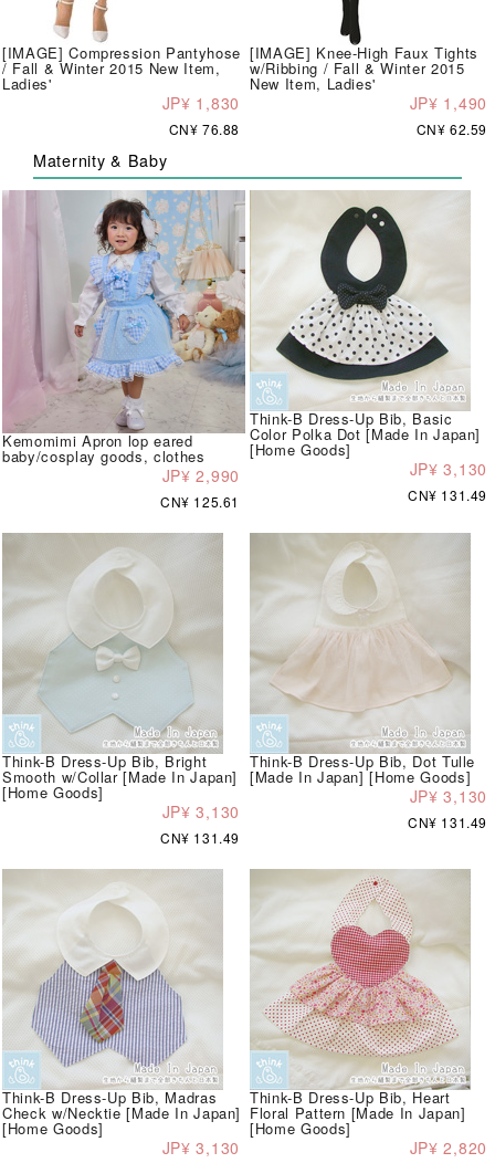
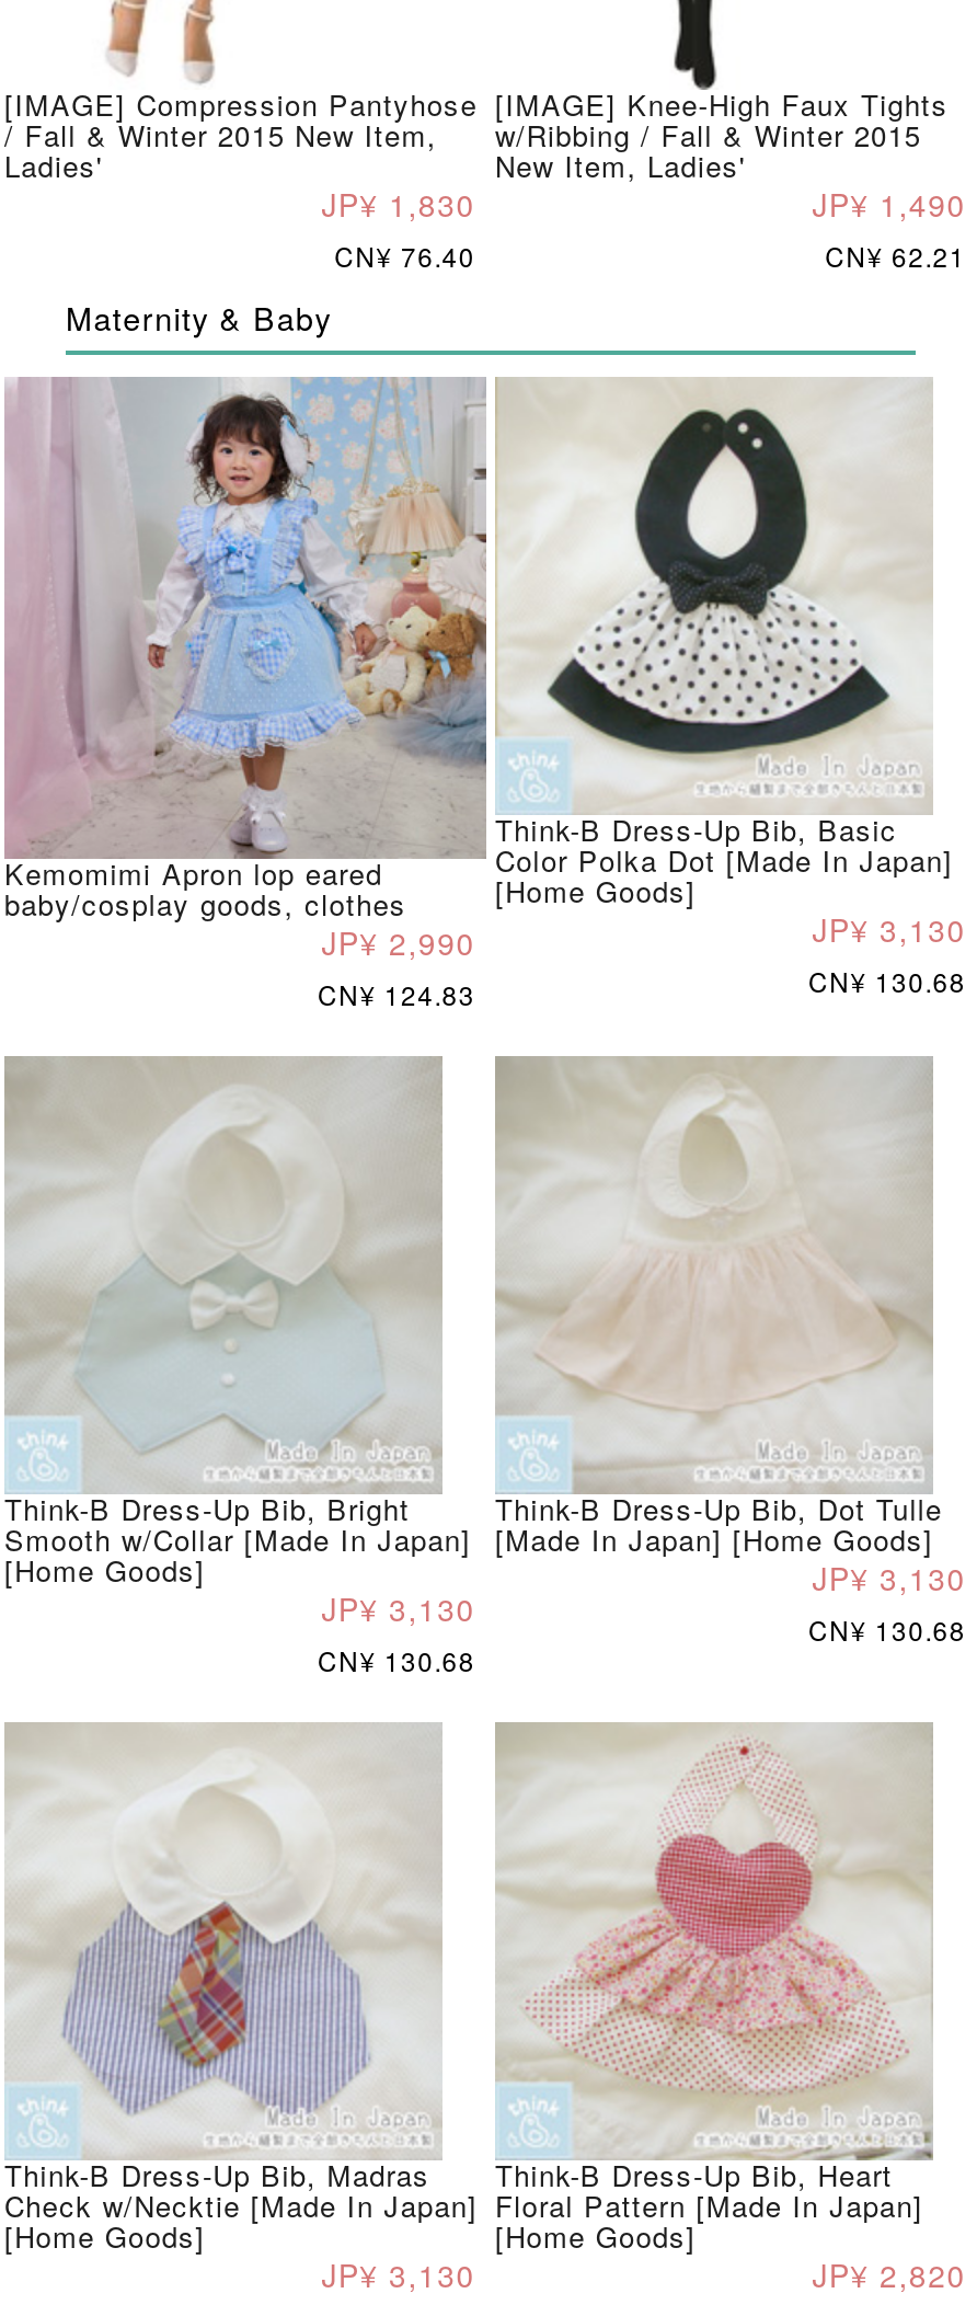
[169,120,240,138] CN¥ 76.88 -> [334,237,475,274] CN¥ 76.40
[416,120,487,138] CN¥ 62.59 -> [825,237,966,274] CN¥ 62.21
[408,485,487,504] CN¥ 131.49 -> [808,962,966,999] CN¥ 130.68
[160,492,240,511] CN¥ 125.61 -> [318,975,475,1012] CN¥ 124.83
[408,813,487,831] CN¥ 131.49 -> [808,1611,966,1648] CN¥ 130.68
[160,828,240,847] CN¥ 131.49 -> [318,1641,475,1679] CN¥ 130.68

